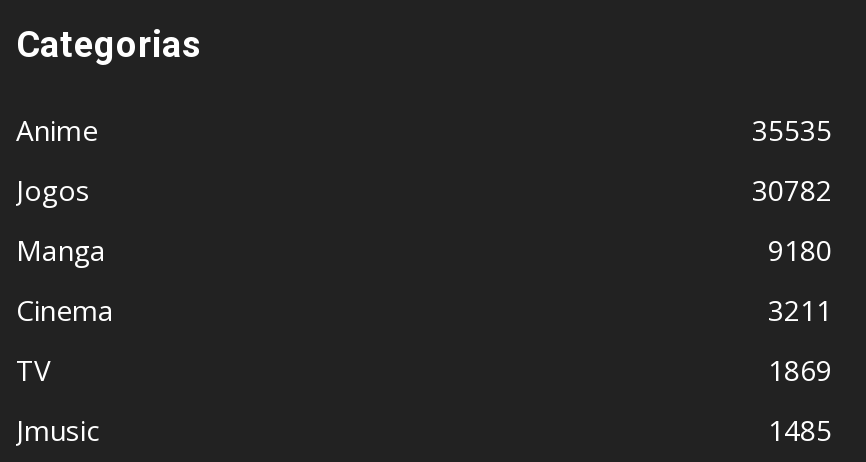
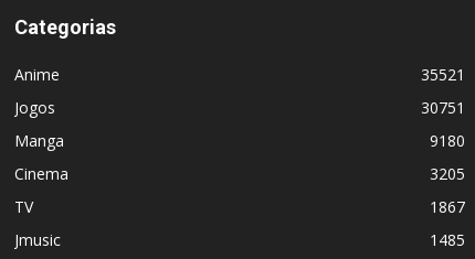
[752,112,832,150] 35535 -> [421,64,465,85] 35521
[752,172,832,210] 30782 -> [421,97,465,118] 30751
[768,292,832,330] 3211 -> [430,164,465,184] 3205
[768,352,832,390] 1869 -> [430,197,465,218] 1867

